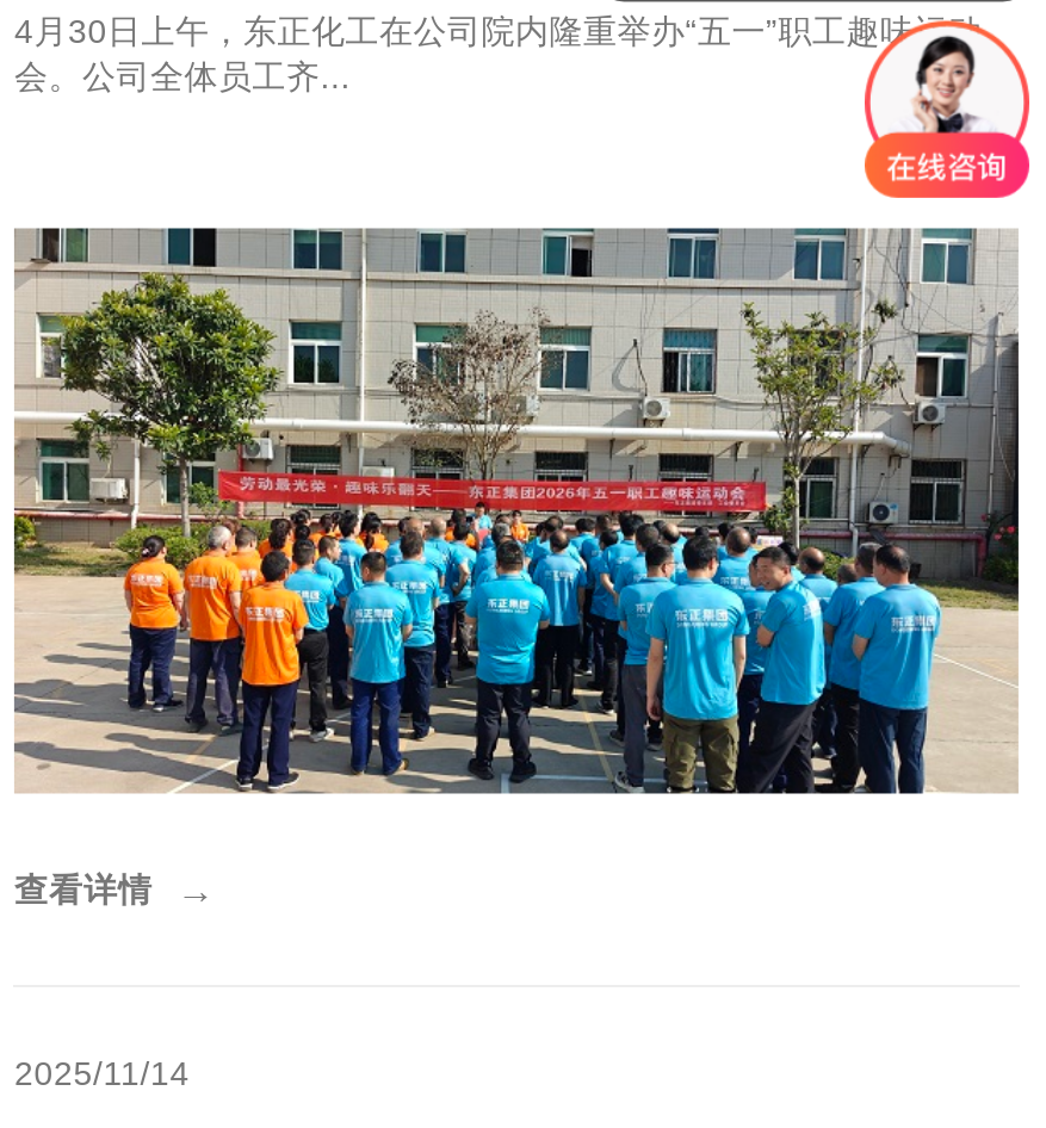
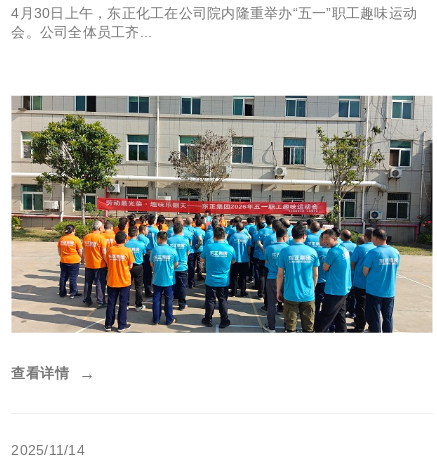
[862,31,1032,200] [image] -> none

